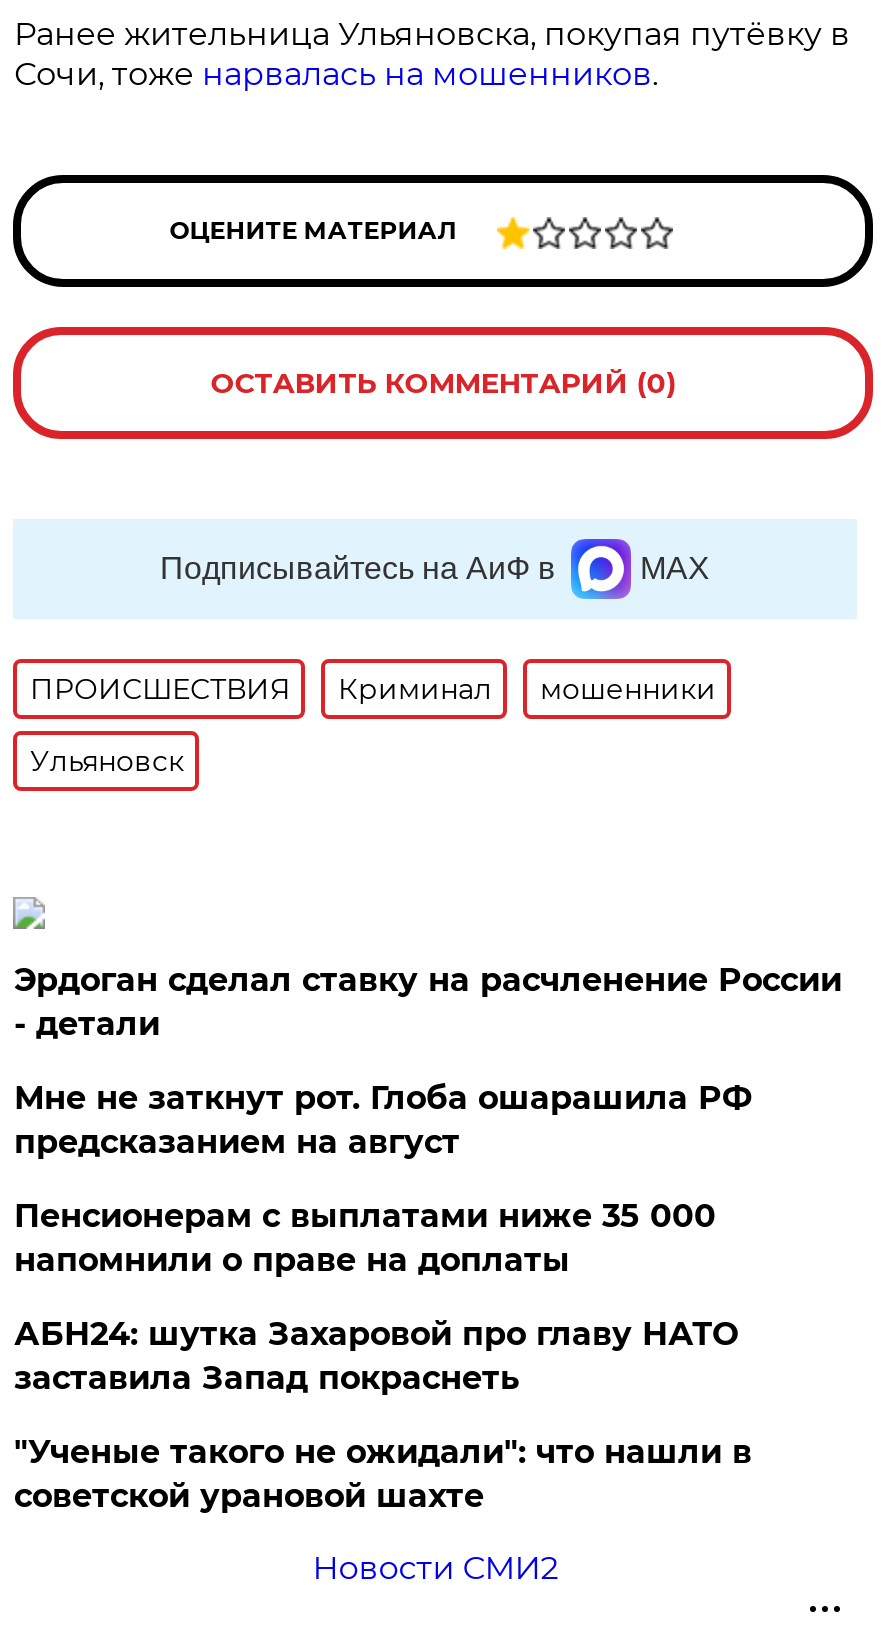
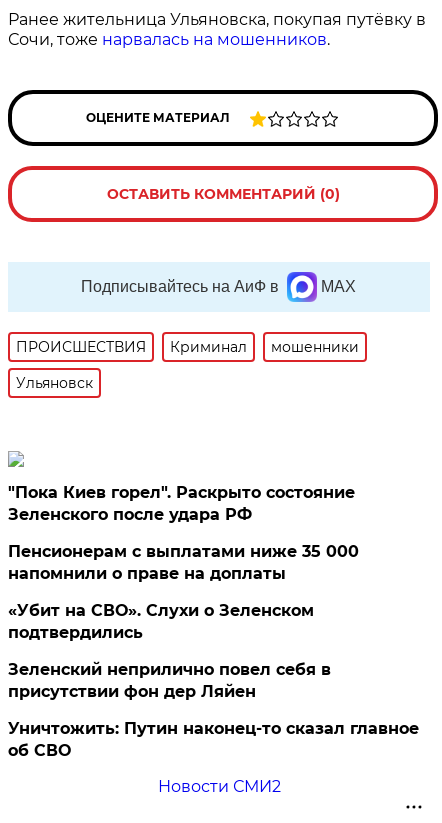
[14,961,842,1161] Эрдоган сделал ставку на расчленение России | - детали | Мне не заткнут рот. Глоба ошарашила РФ | предсказанием на август -> [8,483,355,524] "Пока Киев горел". Раскрыто состояние | Зеленского после удара РФ
moved [14,1197,716,1279] -> [8,542,359,583]: Пенсионерам с выплатами ниже 35 000 | напомнили о праве на доплаты
[14,1315,752,1515] АБН24: шутка Захаровой про главу НАТО | заставила Запад покраснеть | "Ученые такого не ожидали": что нашли в | советской урановой шахте -> [8,601,419,760] «Убит на СВО». Слухи о Зеленском | подтвердились | Зеленский неприлично повел cебя в | присутствии фон дер Ляйен | Уничтожить: Путин наконец-то сказал главное | об СВО

